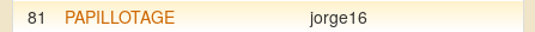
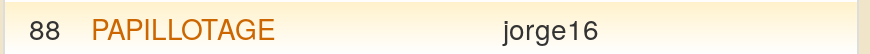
[28,5,175,28] 81 PAPILLOTAGE -> [29,8,275,48] 88 PAPILLOTAGE

